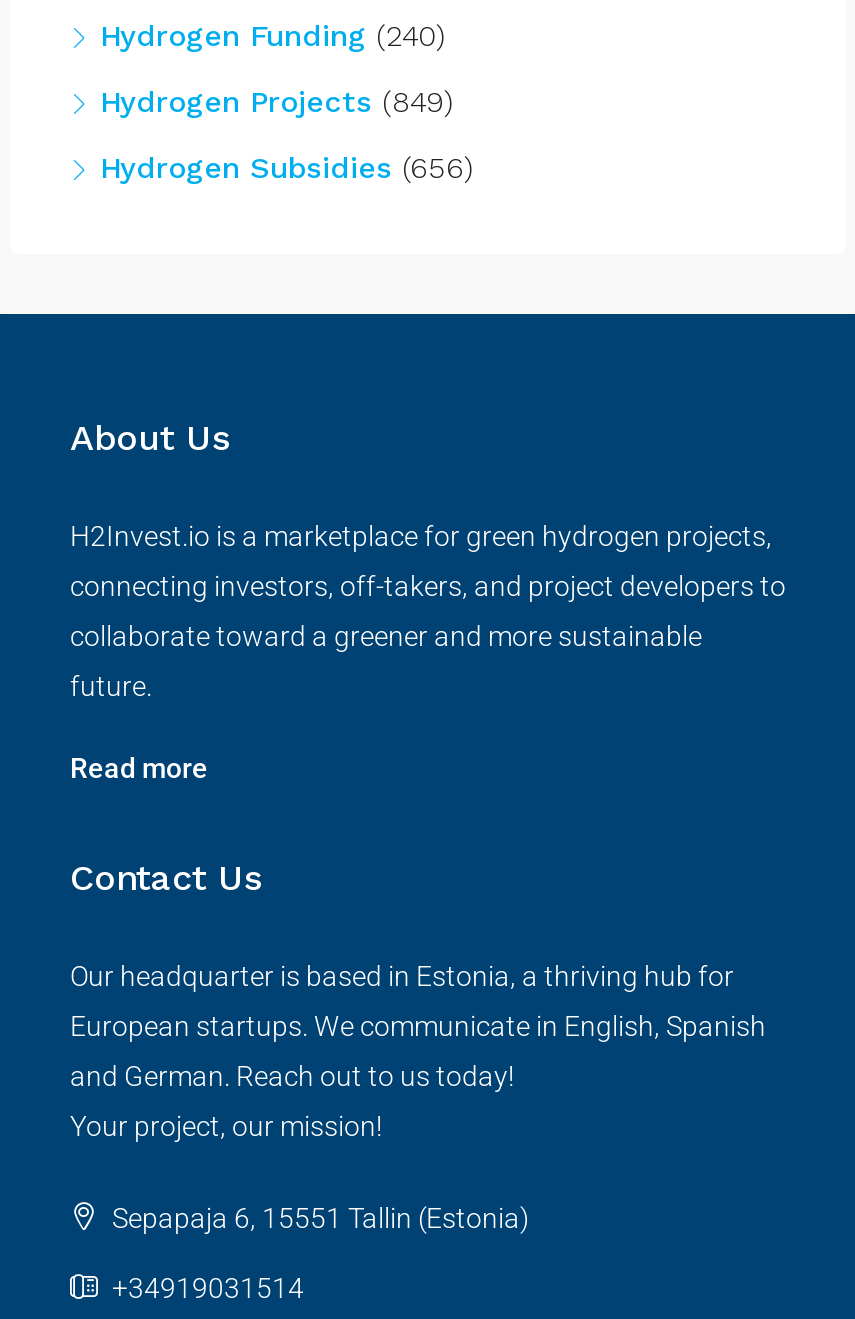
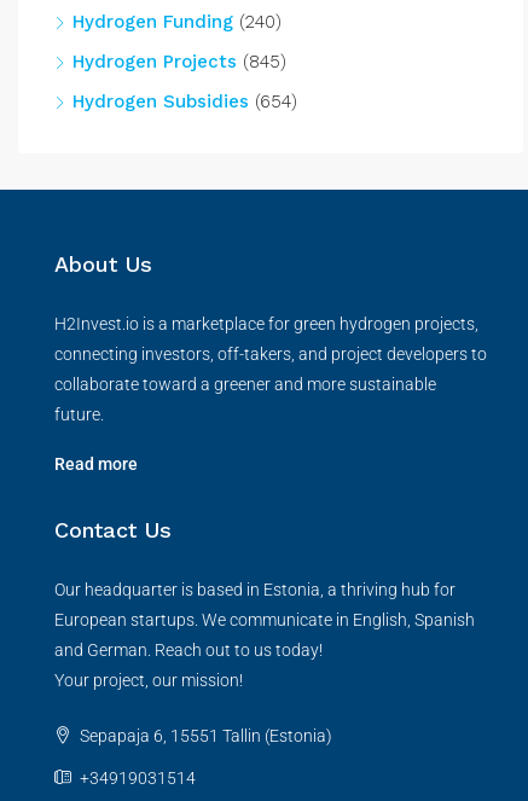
[100,83,454,119] Hydrogen Projects (849) -> [72,50,286,72] Hydrogen Projects (845)
[100,149,474,185] Hydrogen Subsidies (656) -> [72,90,297,112] Hydrogen Subsidies (654)

